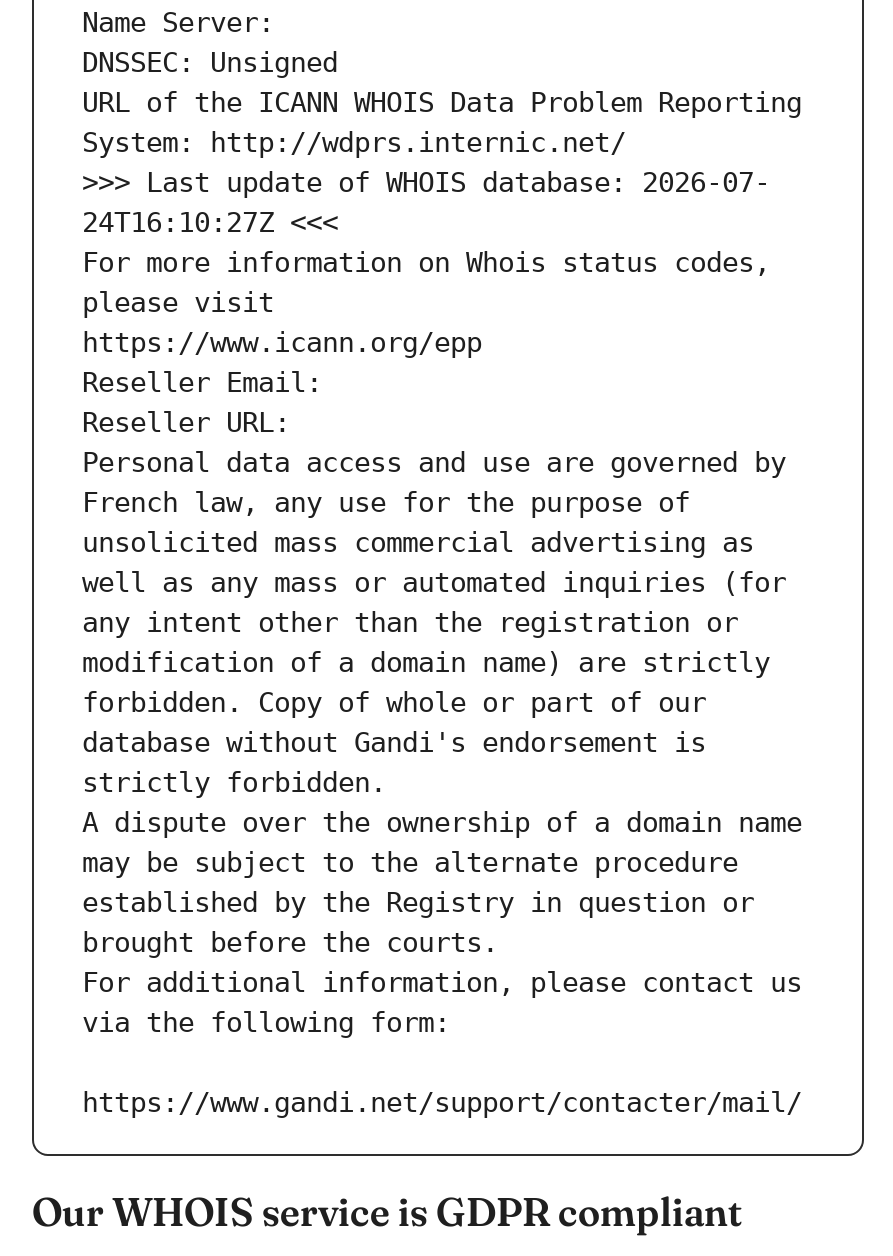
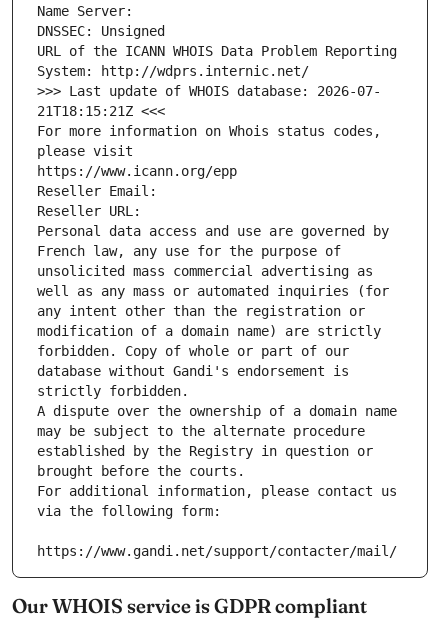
[82,207,338,239] 24T16:10:27Z <<< -> [37,103,165,119] 21T18:15:21Z <<<

